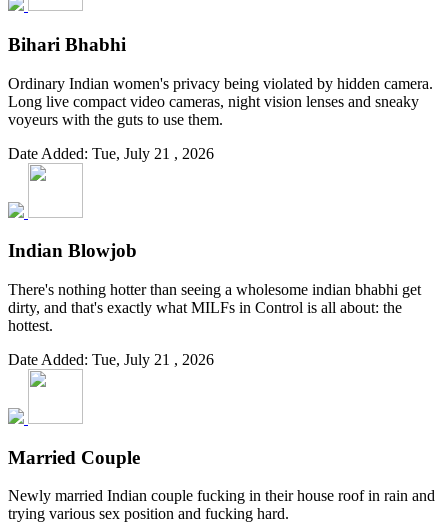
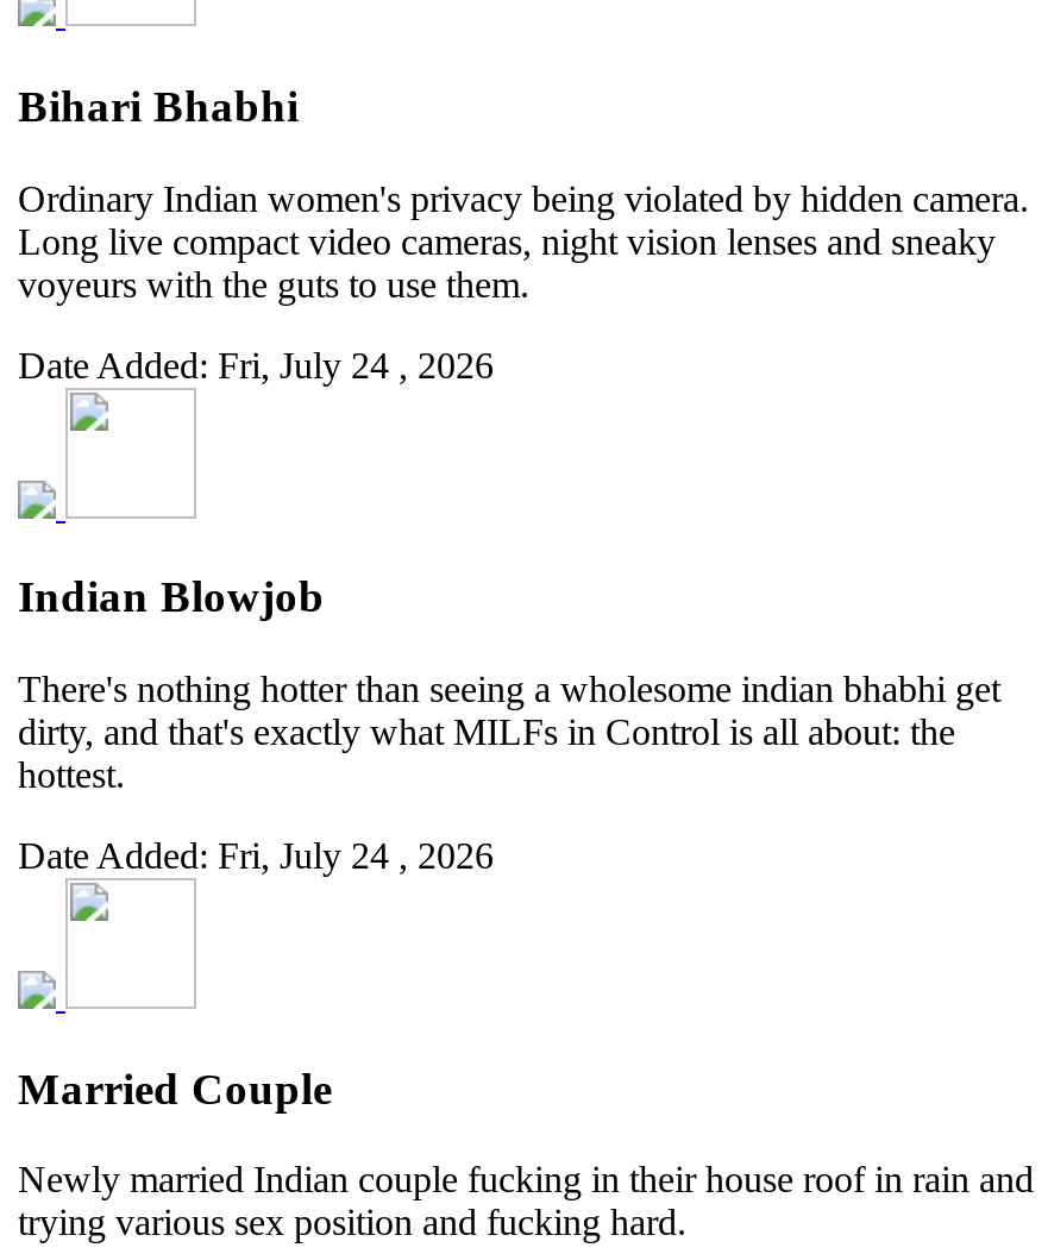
[8,145,214,162] Date Added: Tue, July 21 , 2026 -> [18,344,494,385] Date Added: Fri, July 24 , 2026
[8,351,214,368] Date Added: Tue, July 21 , 2026 -> [18,835,494,876] Date Added: Fri, July 24 , 2026

